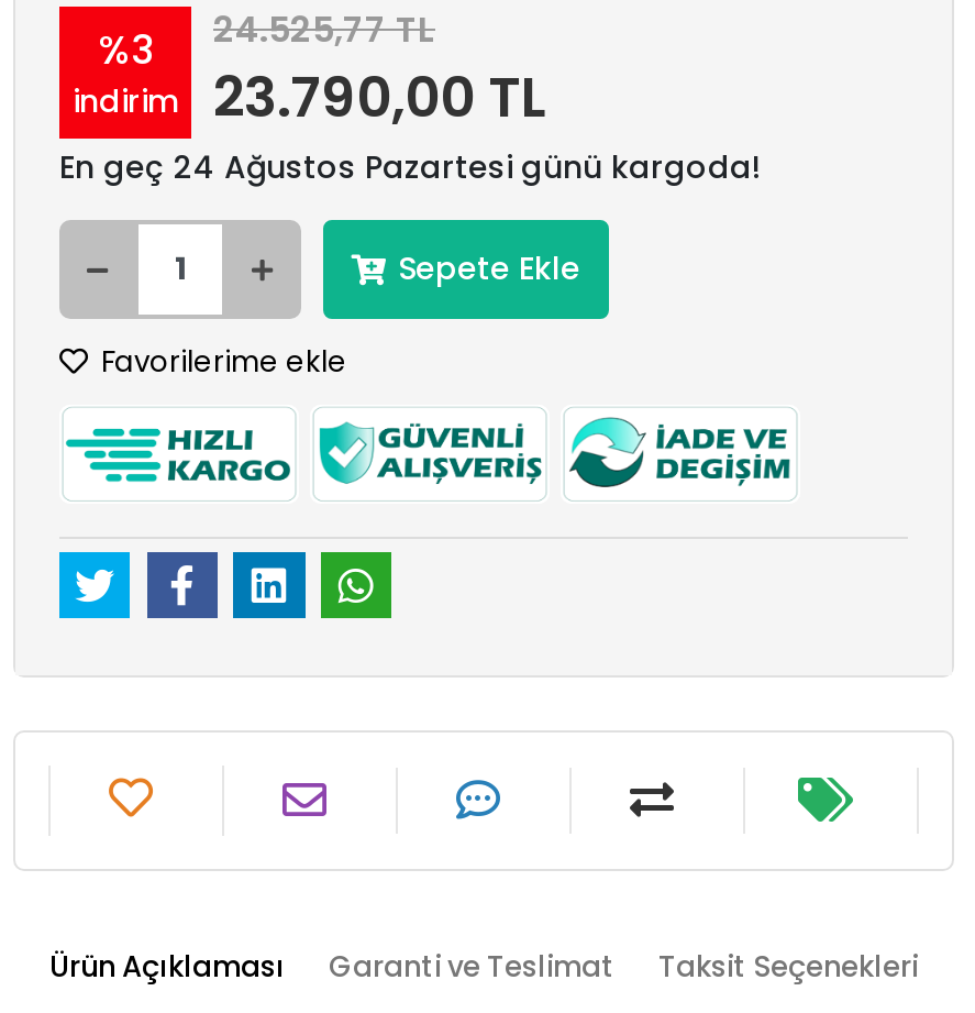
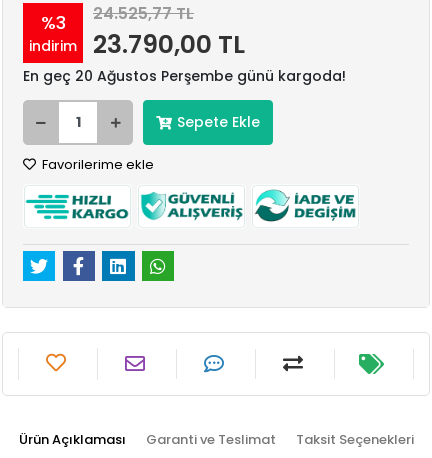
[59,145,761,189] En geç 24 Ağustos Pazartesi günü kargoda! -> [23,66,346,86] En geç 20 Ağustos Perşembe günü kargoda!

